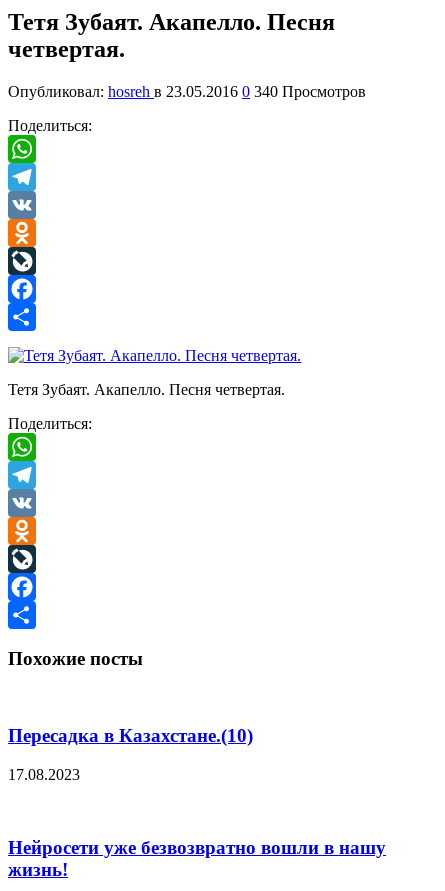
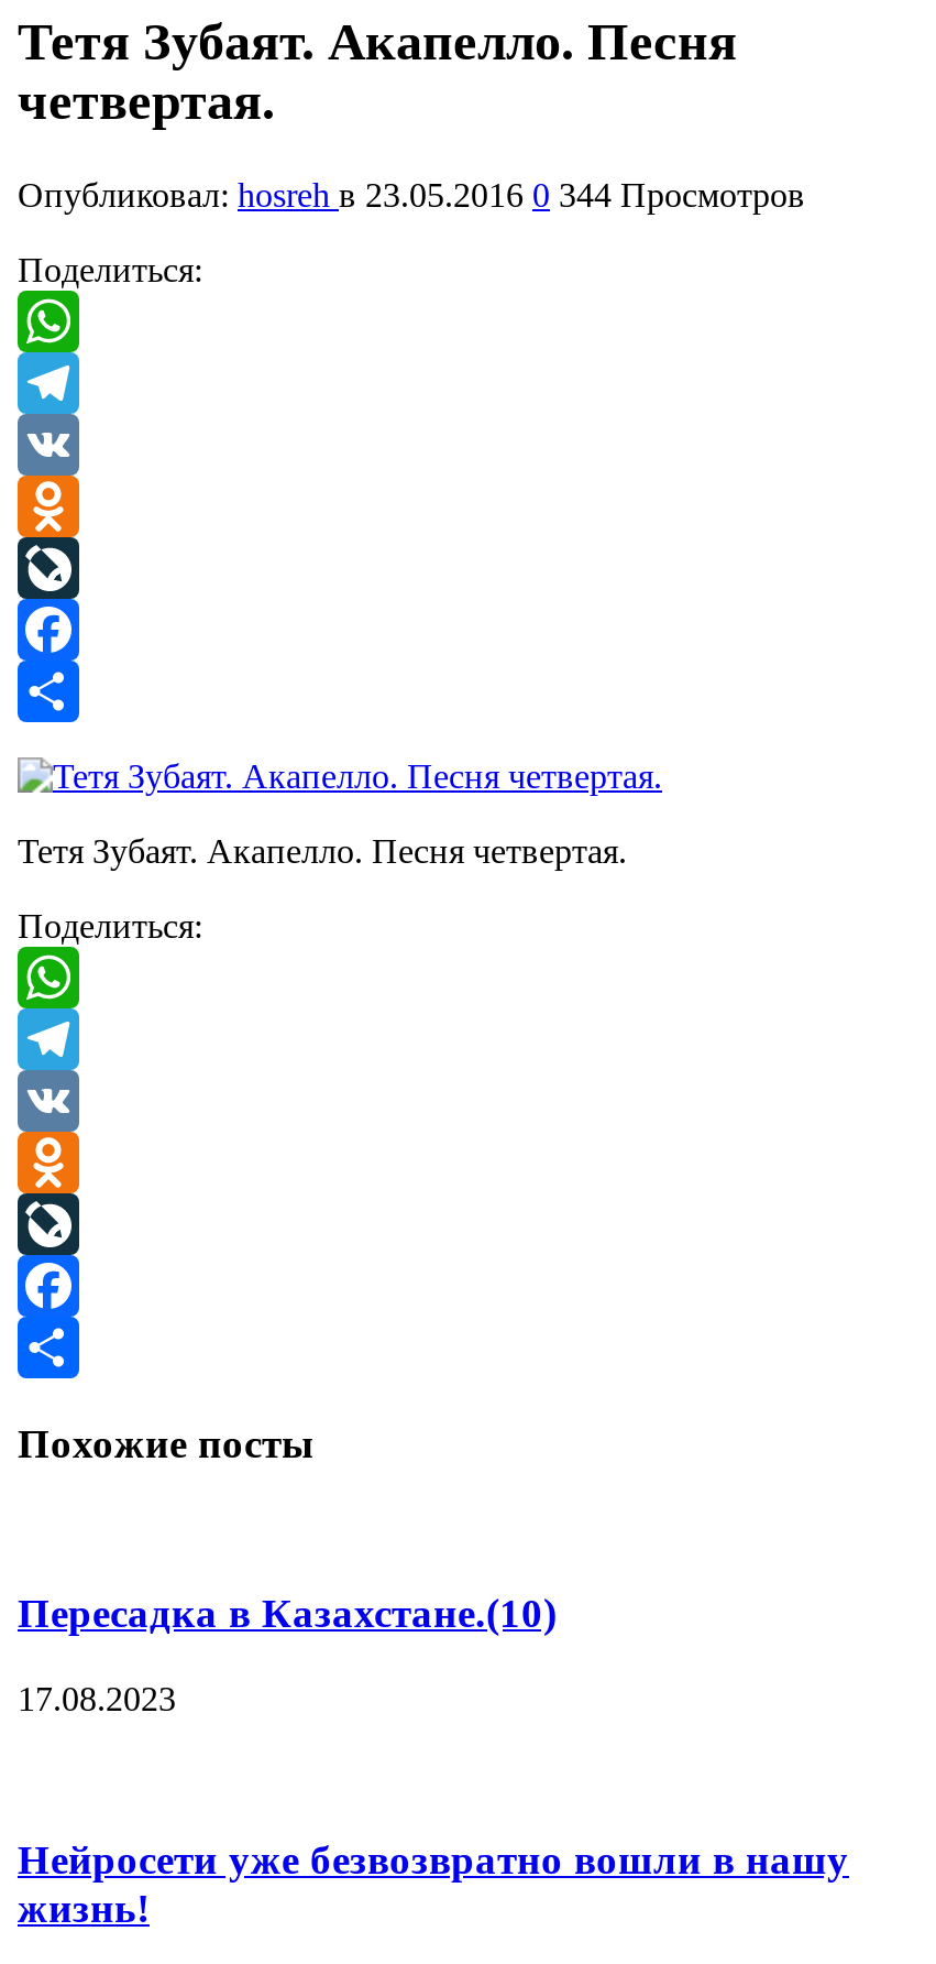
[8,83,366,100] Опубликовал: hosreh в 23.05.2016 0 340 Просмотров -> [18,176,805,213] Опубликовал: hosreh в 23.05.2016 0 344 Просмотров

